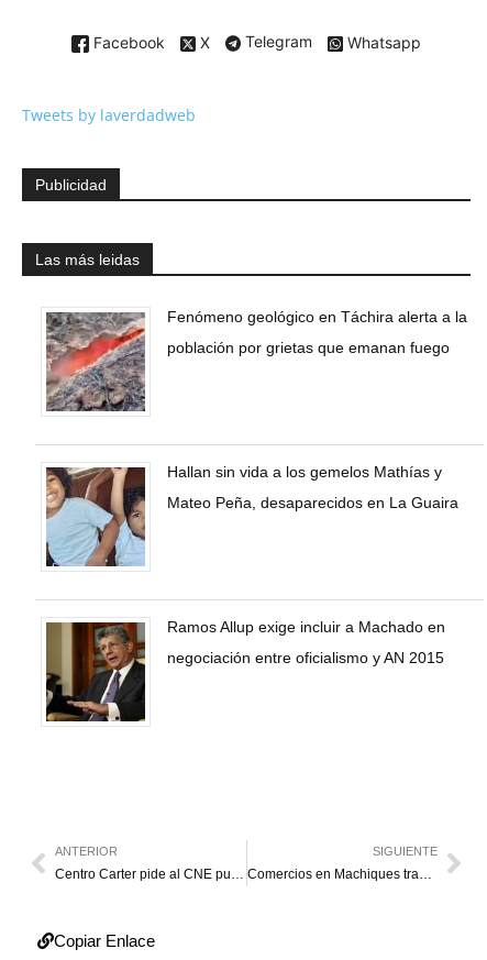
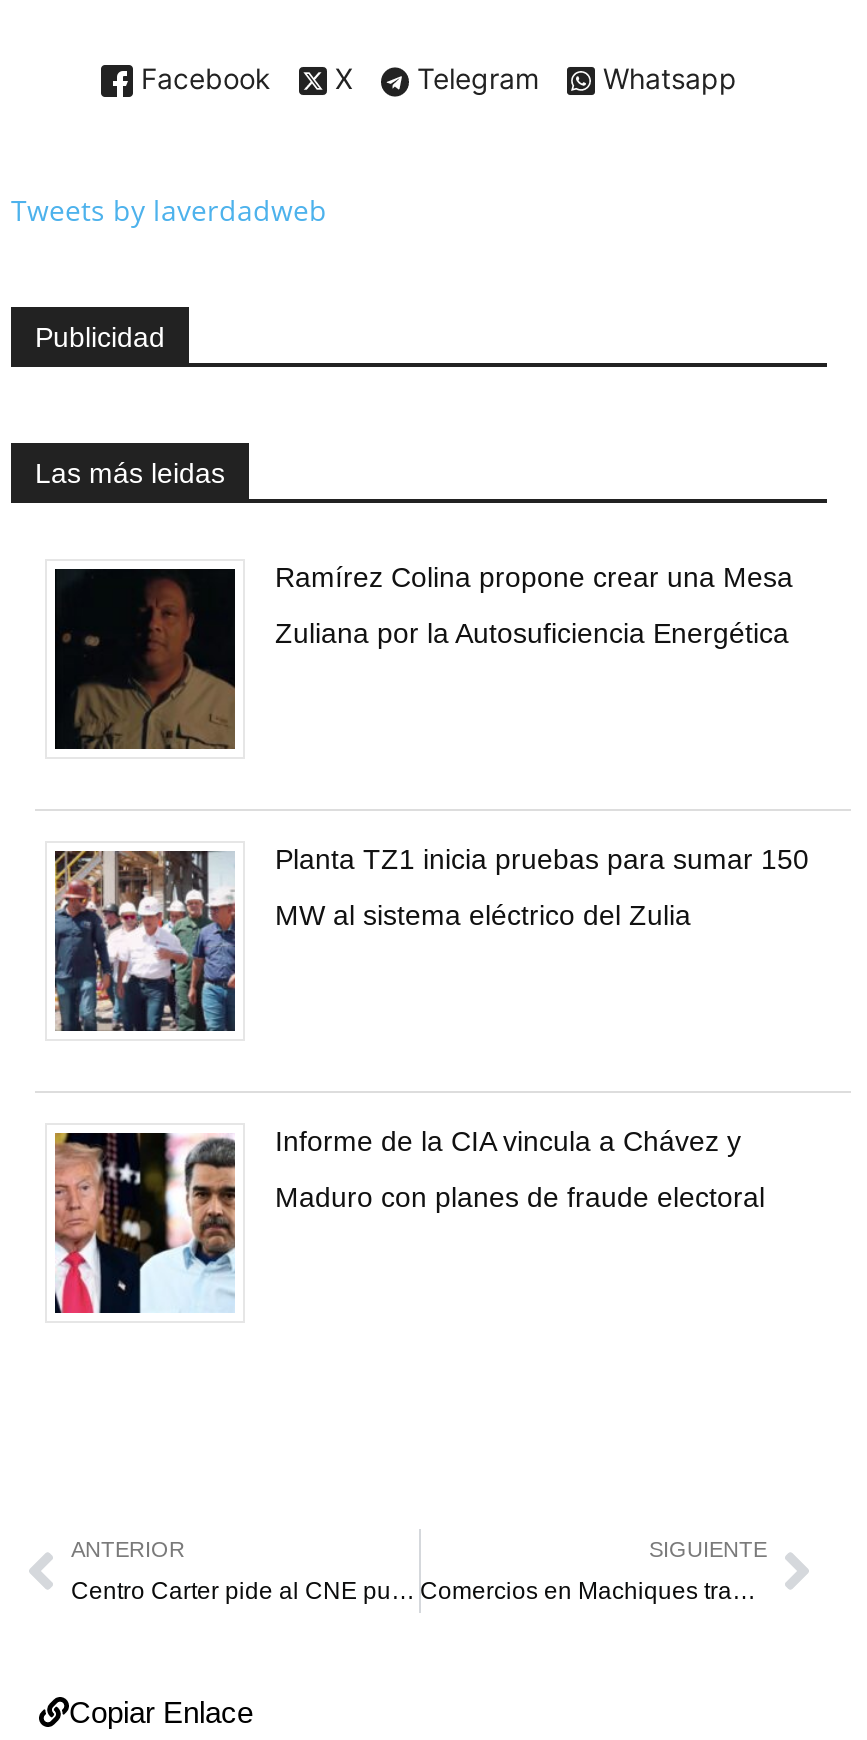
[45,307,467,412] [image] | Fenómeno geológico en Táchira alerta a la -> [53,562,793,749] [image] | Ramírez Colina propone crear una Mesa
[167,338,450,356] población por grietas que emanan fuego -> [275,618,789,650] Zuliana por la Autosuficiencia Energética
[45,463,442,567] [image] | Hallan sin vida a los gemelos Mathías y -> [53,844,809,1033] [image] | Planta TZ1 inicia pruebas para sumar 150
[167,493,458,511] Mateo Peña, desaparecidos en La Guaira -> [275,900,691,932] MW al sistema eléctrico del Zulia
[45,618,445,722] [image] | Ramos Allup exige incluir a Machado en -> [55,1126,741,1315] [image] | Informe de la CIA vincula a Chávez y
[167,648,444,666] negociación entre oficialismo y AN 2015 -> [275,1182,765,1214] Maduro con planes de fraude electoral

